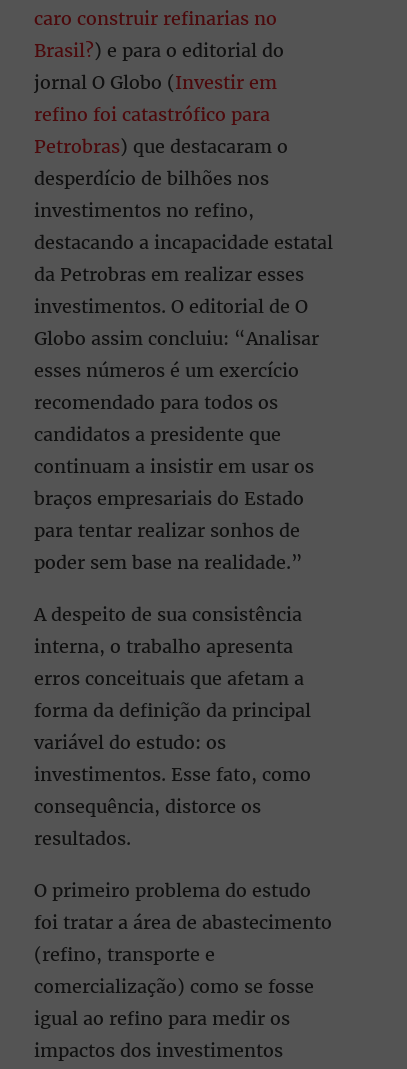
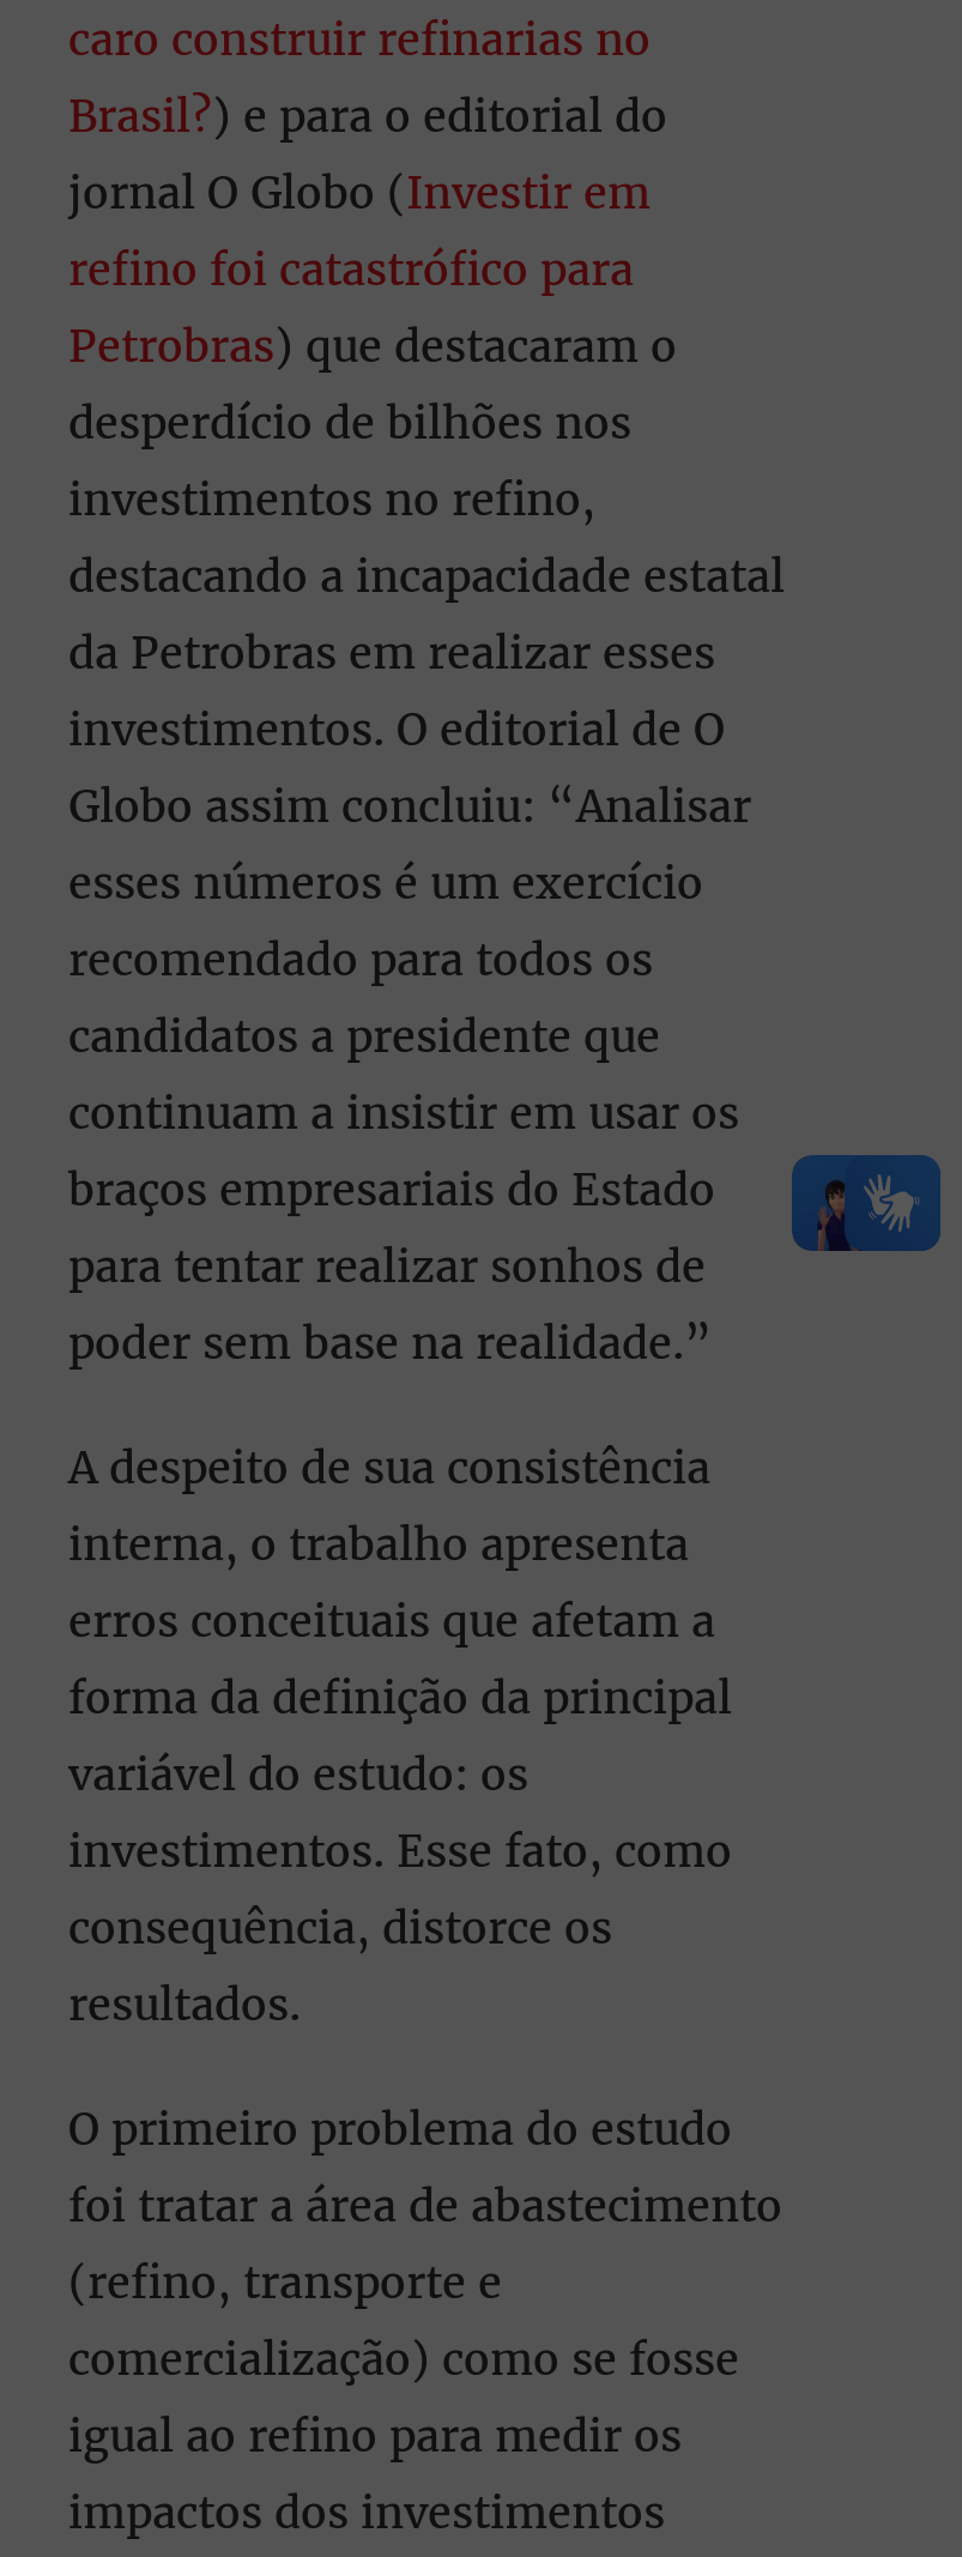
none -> [789,1153,943,1253] [image]

